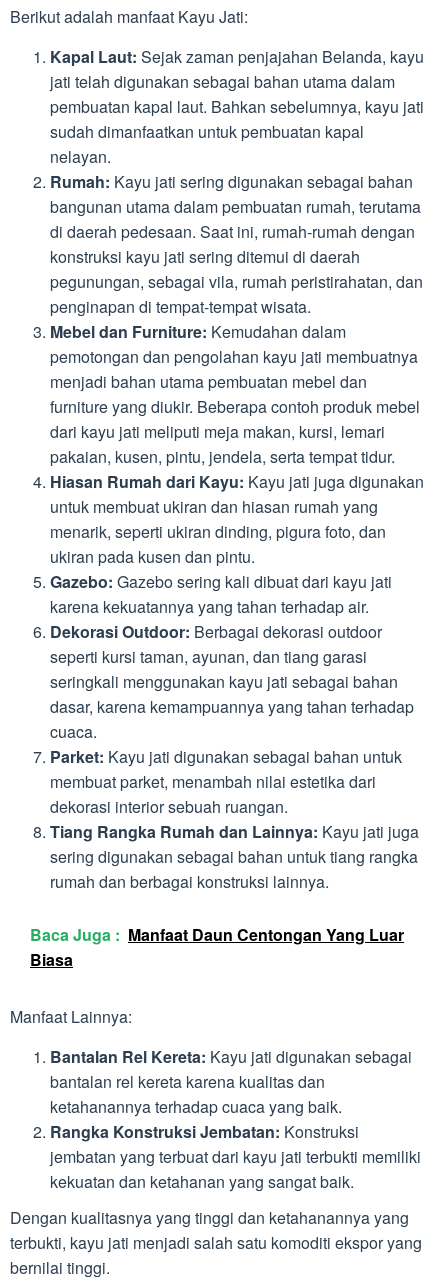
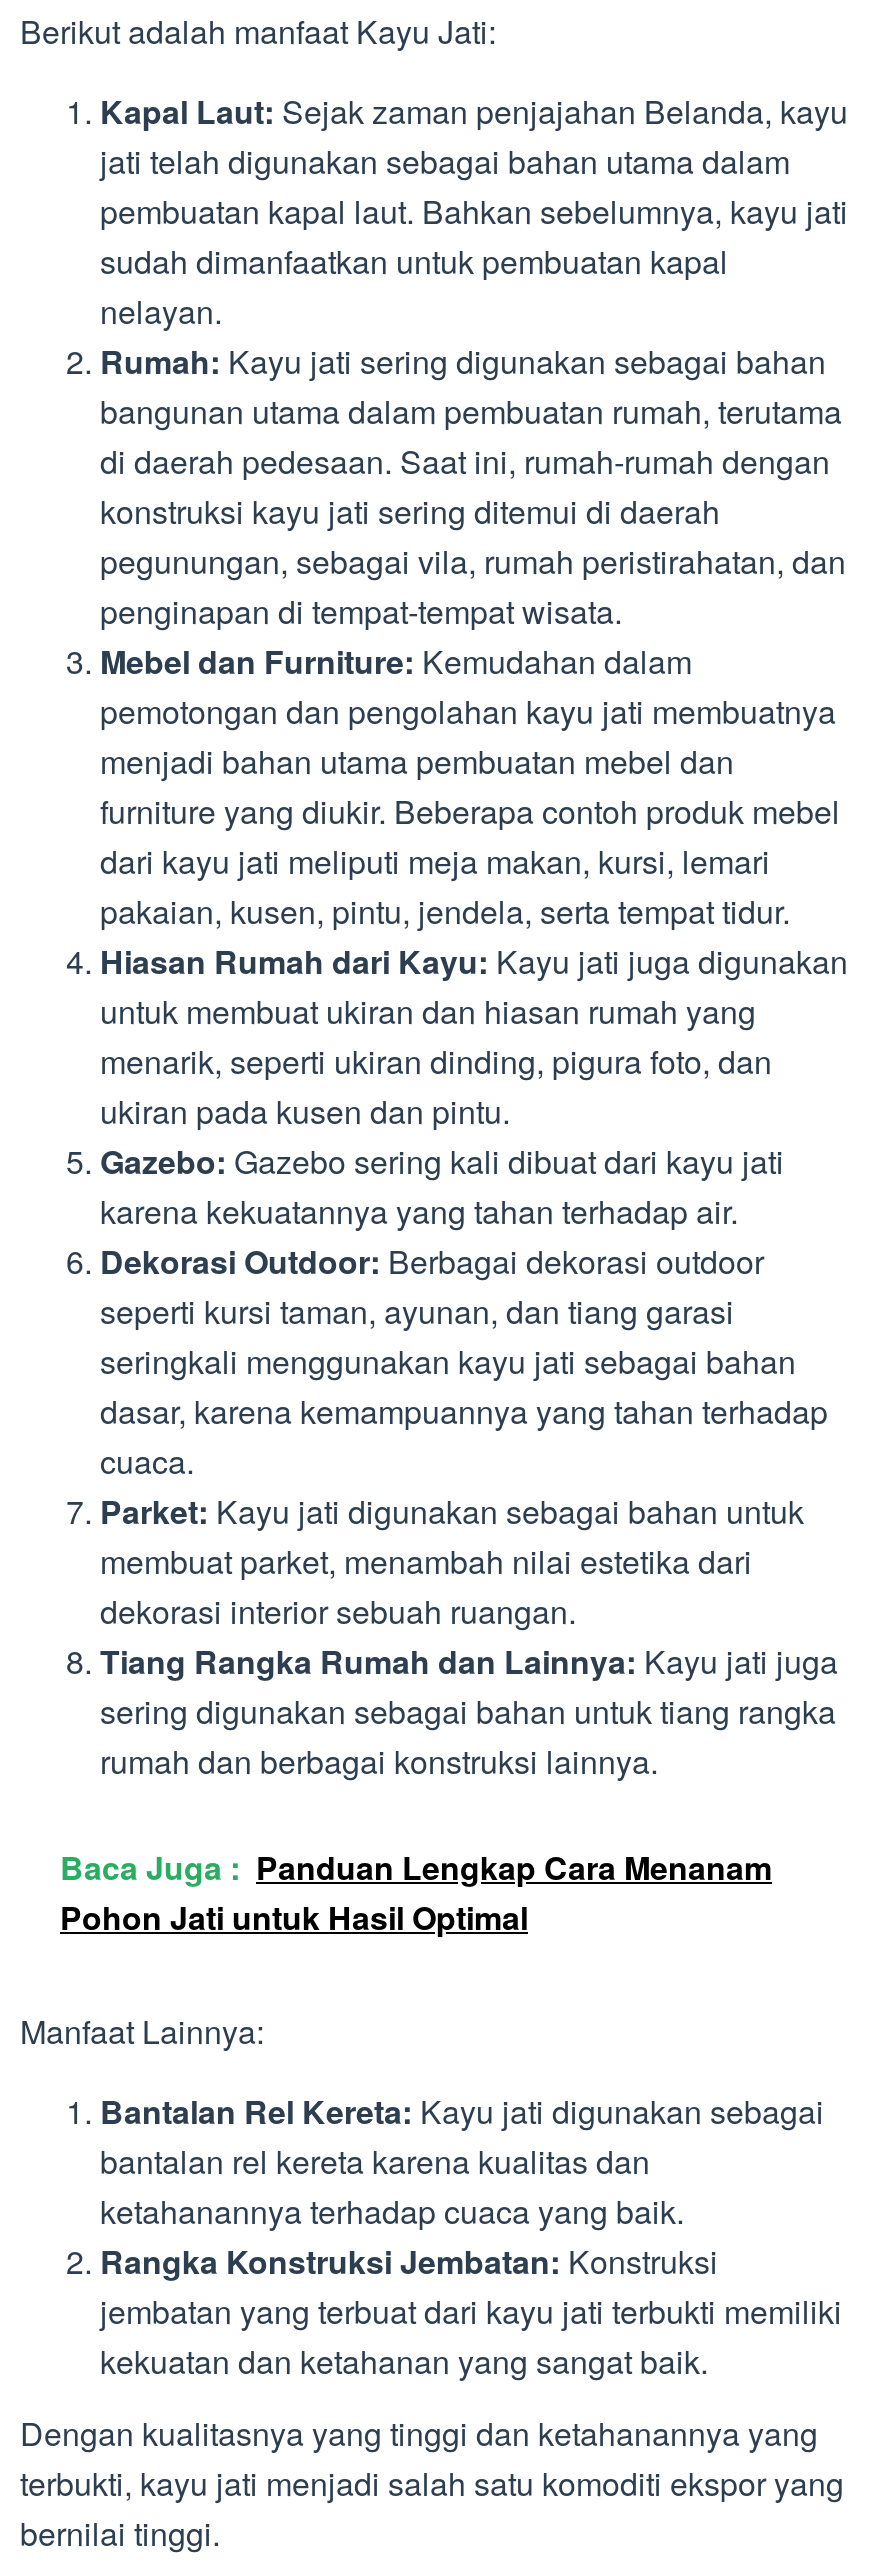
[30,923,404,971] Baca Juga : Manfaat Daun Centongan Yang Luar | Biasa -> [60,1843,772,1939] Baca Juga : Panduan Lengkap Cara Menanam | Pohon Jati untuk Hasil Optimal

